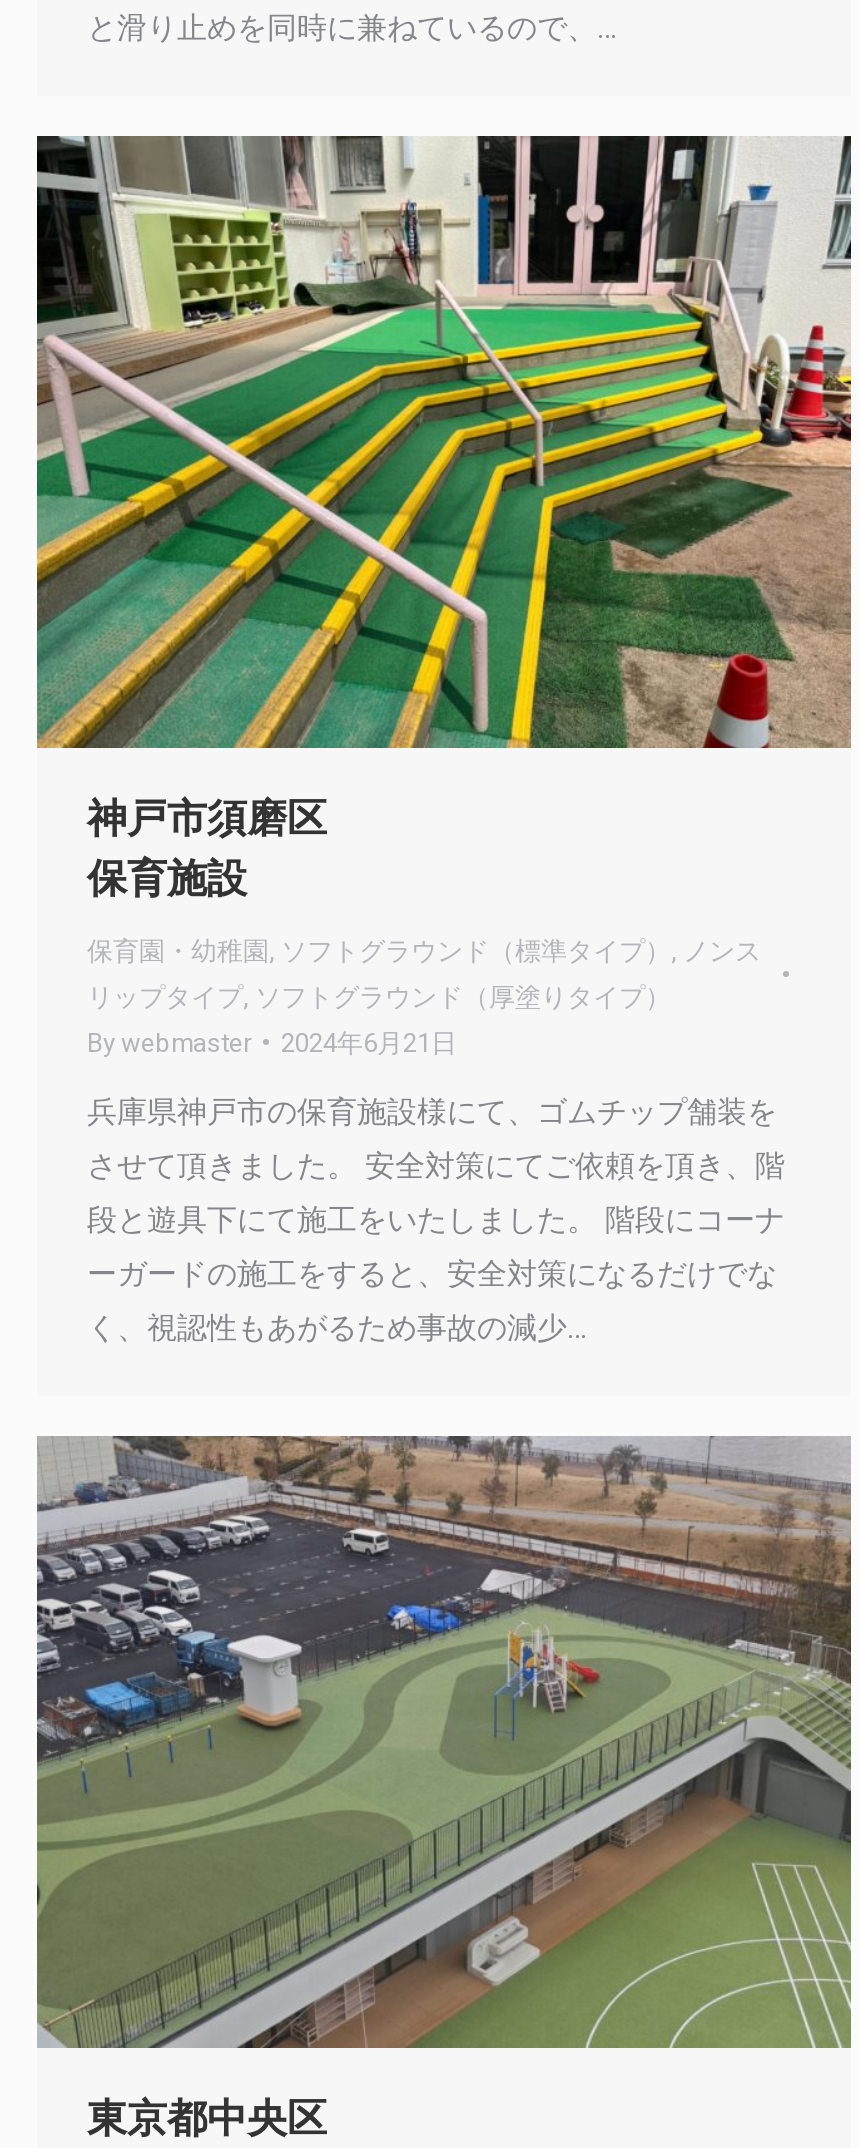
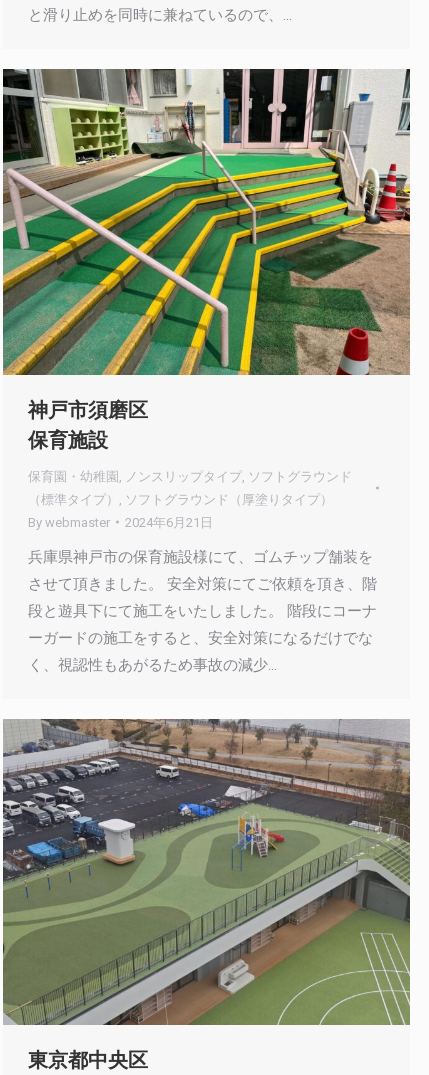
[87,935,761,965] 保育園・幼稚園,ソフトグラウンド（標準タイプ）,ノンス -> [28,469,352,484] 保育園・幼稚園,ノンスリップタイプ,ソフトグラウンド
[87,981,671,1011] リップタイプ,ソフトグラウンド（厚塗りタイプ） -> [28,492,333,507] （標準タイプ）,ソフトグラウンド（厚塗りタイプ）

